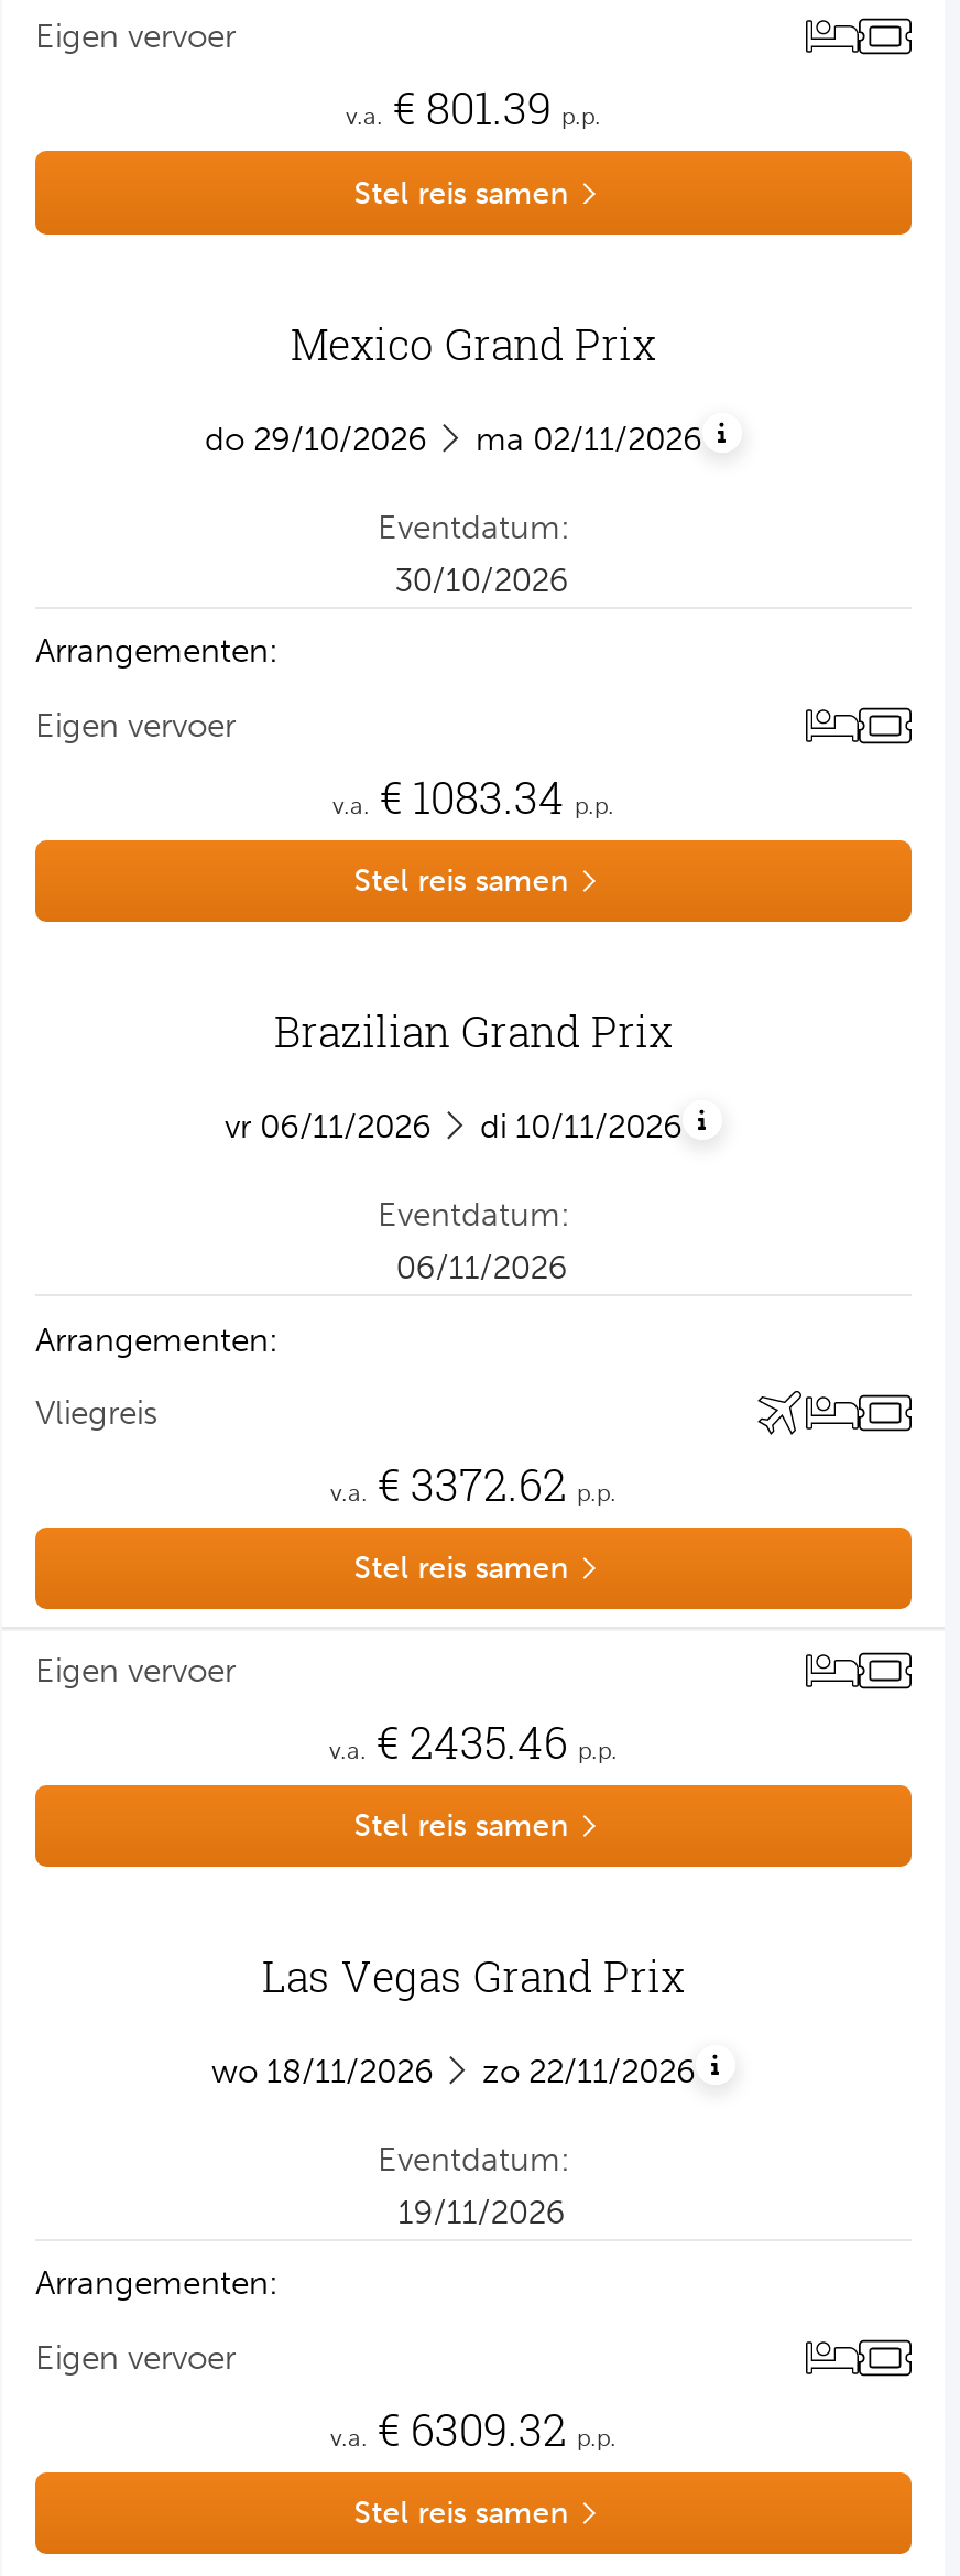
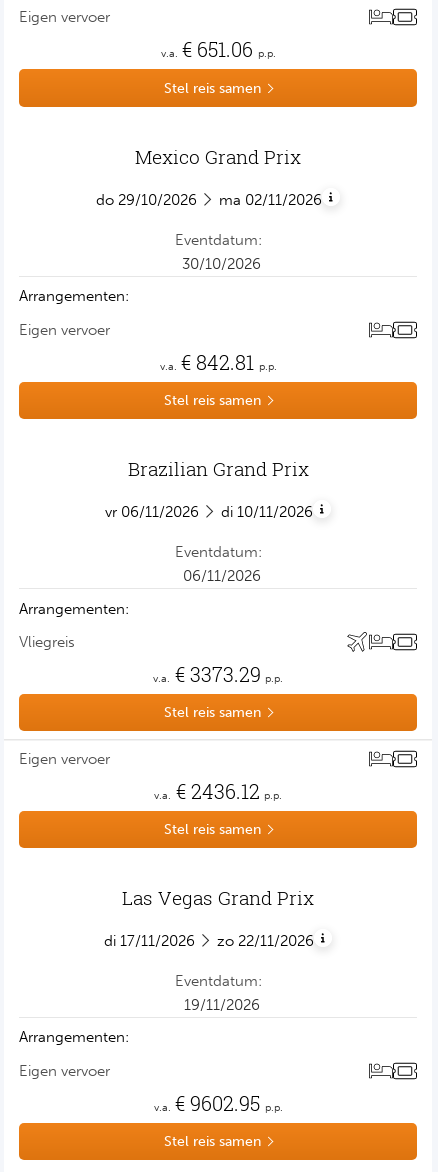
[346,79,601,137] v.a. €801.39 p.p. -> [160,36,275,62] v.a. €651.06 p.p.
[332,767,614,825] v.a. €1083.34 p.p. -> [159,349,276,375] v.a. €842.81 p.p.
[330,1455,617,1513] v.a. €3372.62 p.p. -> [153,661,283,687] v.a. €3373.29 p.p.
[329,1712,618,1769] v.a. €2435.46 p.p. -> [154,778,282,804] v.a. €2436.12 p.p.
[211,2052,696,2091] wo 18/11/2026 zo 22/11/2026 -> [104,932,314,950] di 17/11/2026 zo 22/11/2026
[330,2400,617,2457] v.a. €6309.32 p.p. -> [153,1090,282,1116] v.a. €9602.95 p.p.

